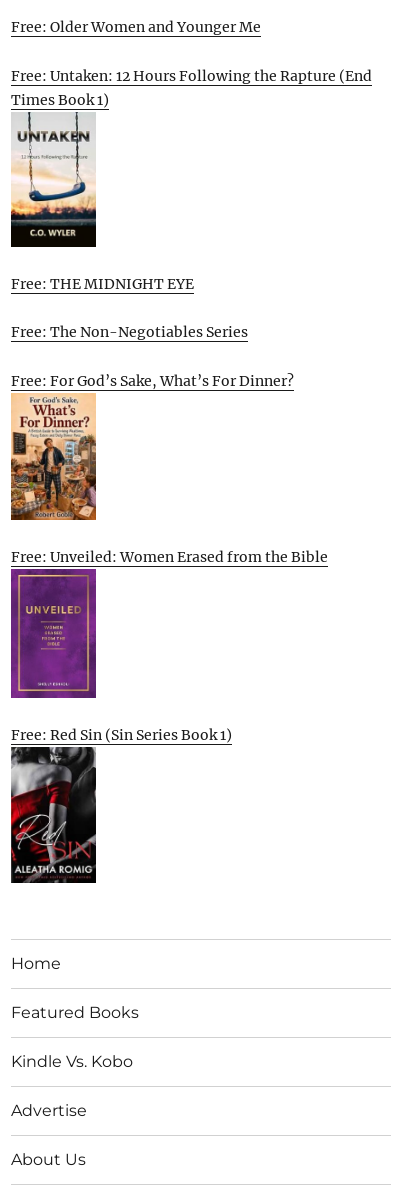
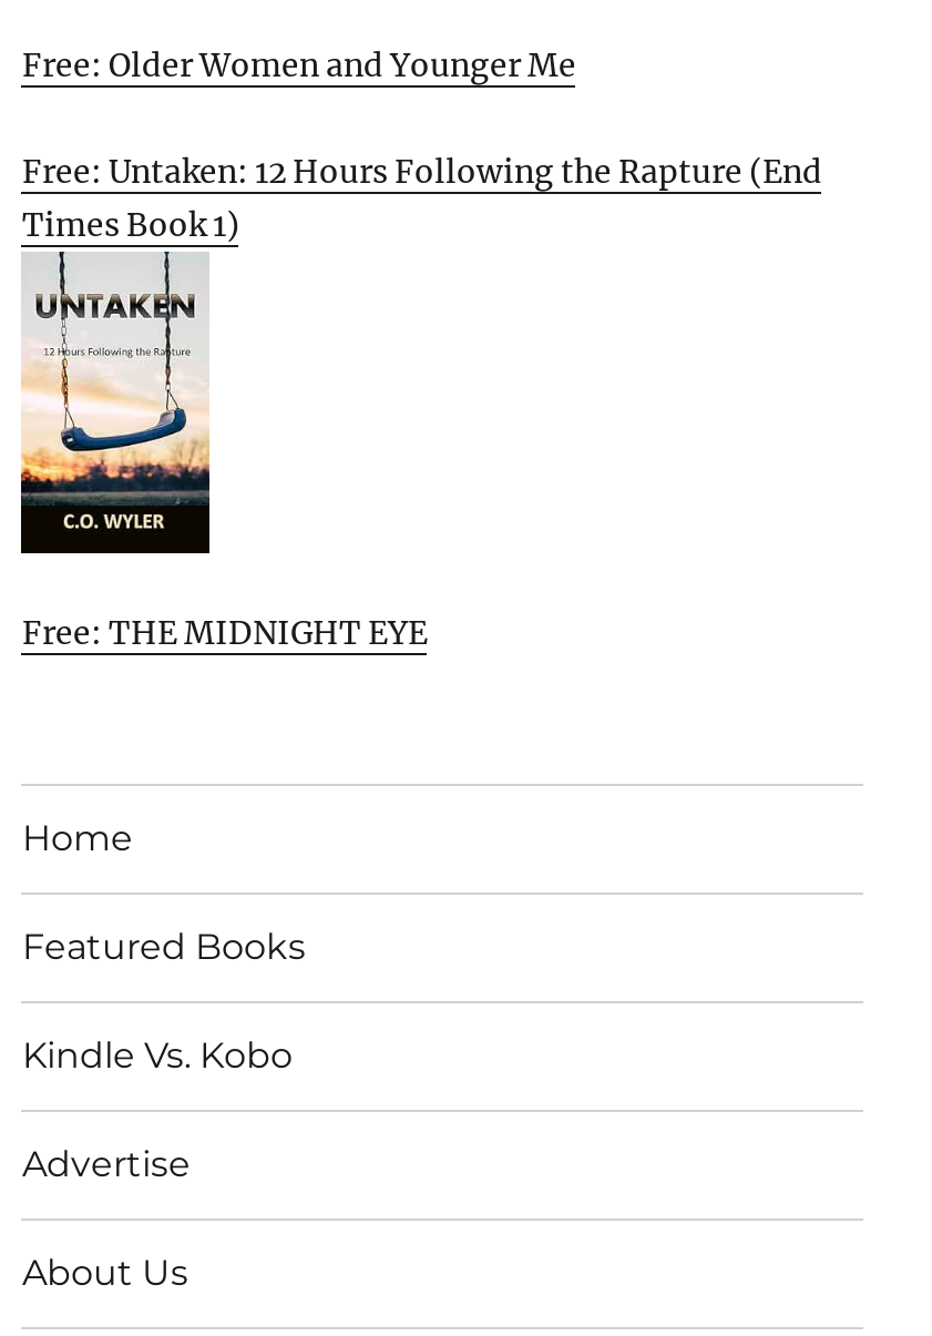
[11,323,294,390] Free: The Non-Negotiables Series | Free: For God’s Sake, What’s For Dinner? -> none
[10,397,328,566] [image] | Free: Unveiled: Women Erased from the Bible -> none
[10,573,232,744] [image] | Free: Red Sin (Sin Series Book 1) -> none
[10,751,97,884] [image] -> none

